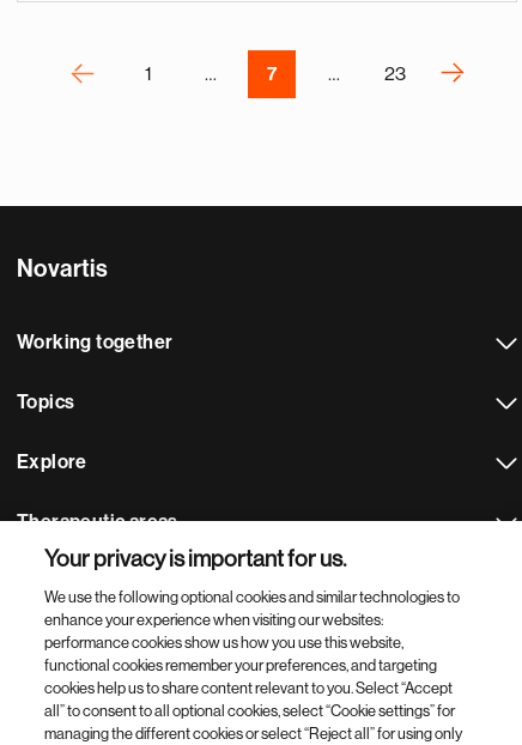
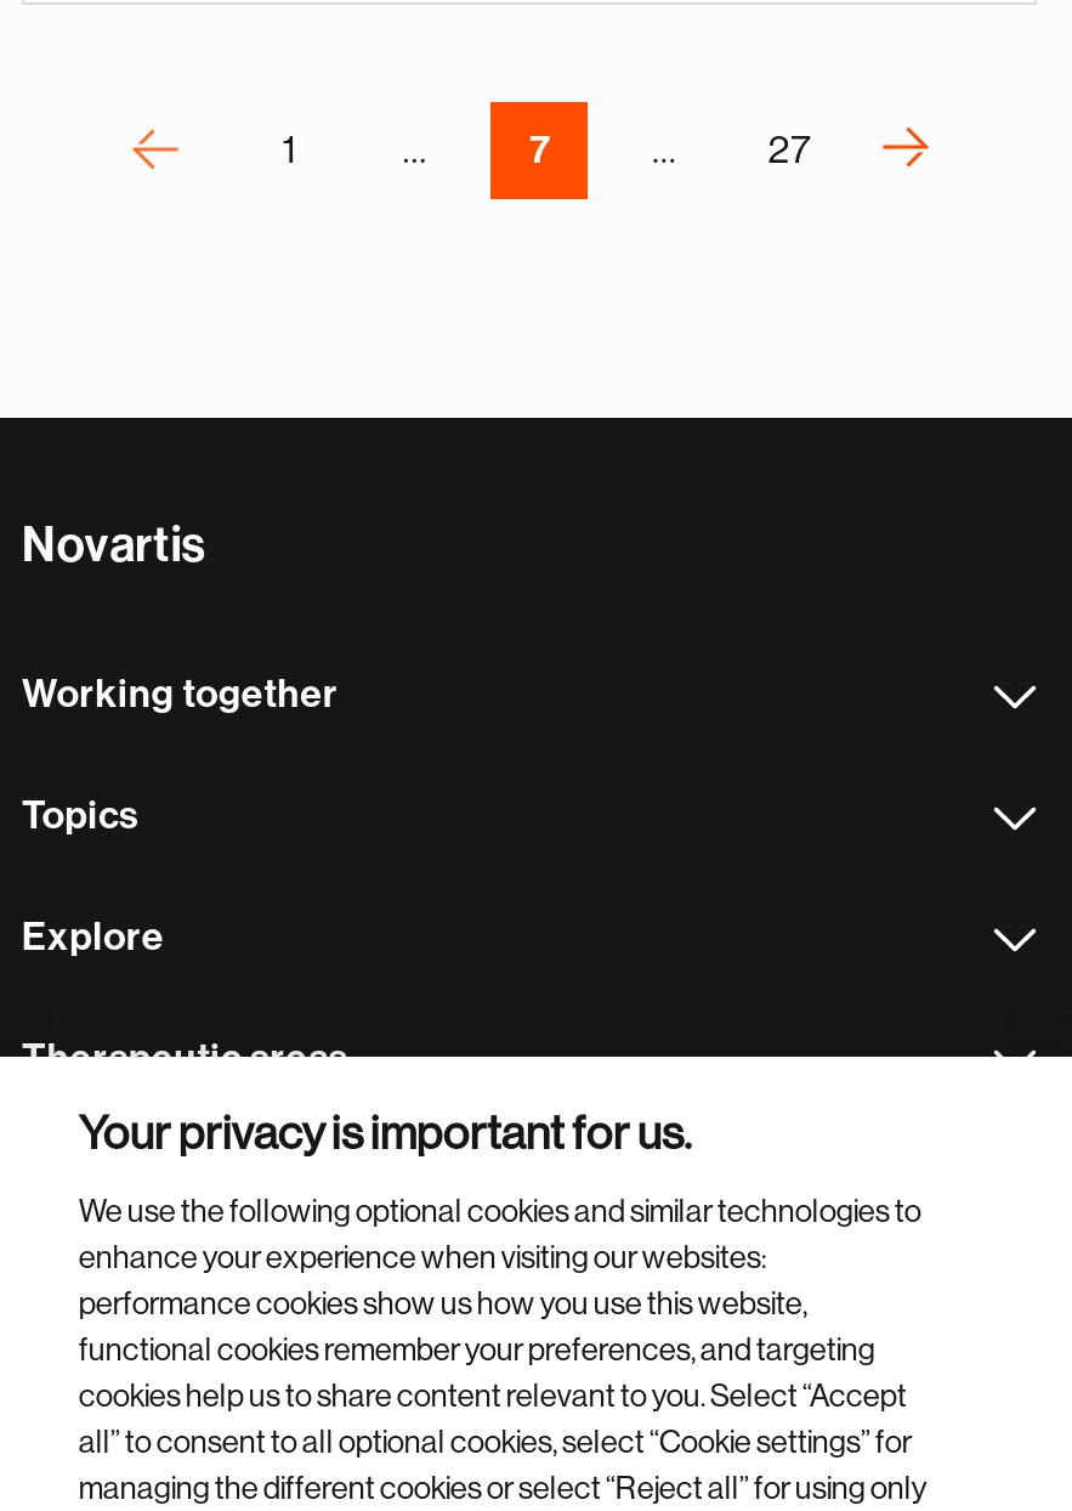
[384,65,406,84] 23 -> [768,131,811,170] 27

